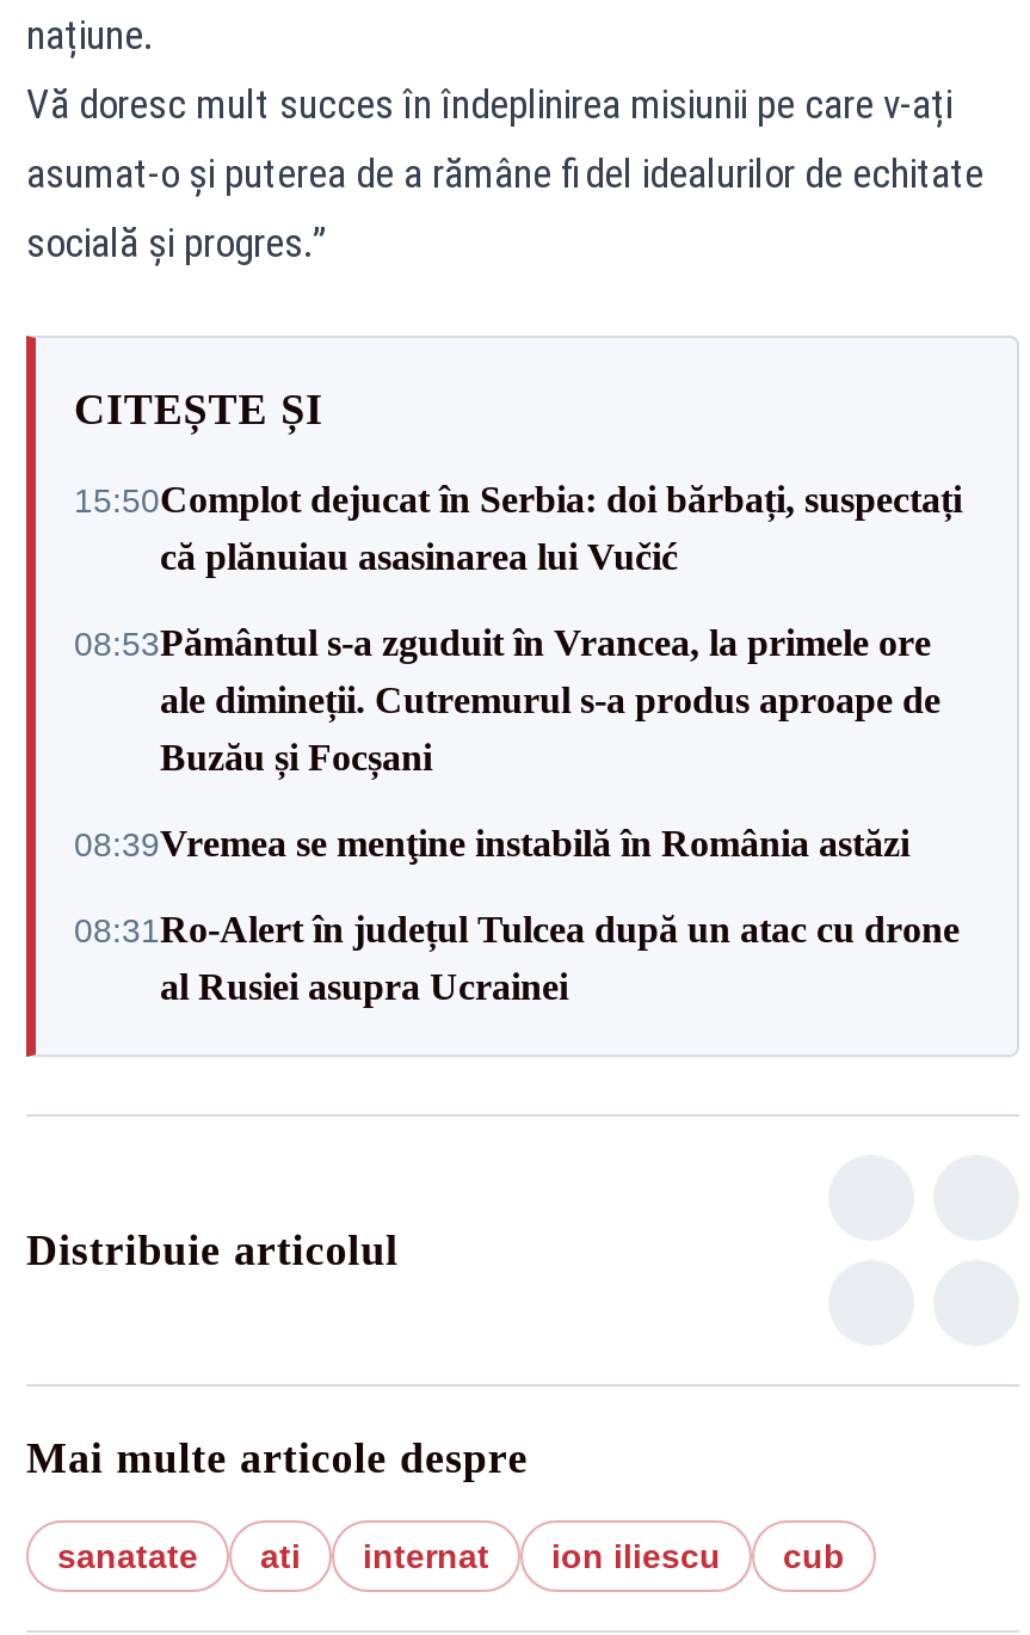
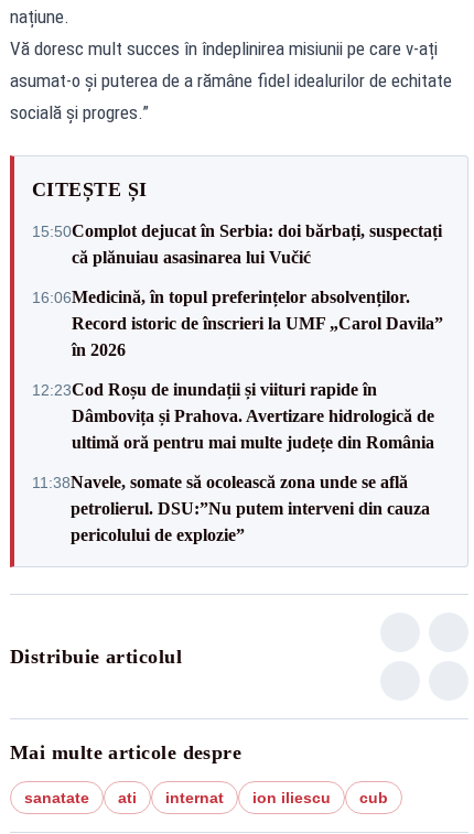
[74,622,940,777] 08:53Pământul s-a zguduit în Vrancea, la primele ore | ale dimineții. Cutremurul s-a produs aproape de | Buzău și Focșani -> [32,287,443,359] 16:06Medicină, în topul preferințelor absolvenților. | Record istoric de înscrieri la UMF „Carol Davila” | în 2026
[74,823,909,863] 08:39Vremea se menţine instabilă în România astăzi -> [32,380,434,451] 12:23Cod Roșu de inundații și viituri rapide în | Dâmbovița și Prahova. Avertizare hidrologică de | ultimă oră pentru mai multe județe din România
[74,909,960,1007] 08:31Ro-Alert în județul Tulcea după un atac cu drone | al Rusiei asupra Ucrainei -> [32,472,430,544] 11:38Navele, somate să ocolească zona unde se află | petrolierul. DSU:”Nu putem interveni din cauza | pericolului de explozie”

